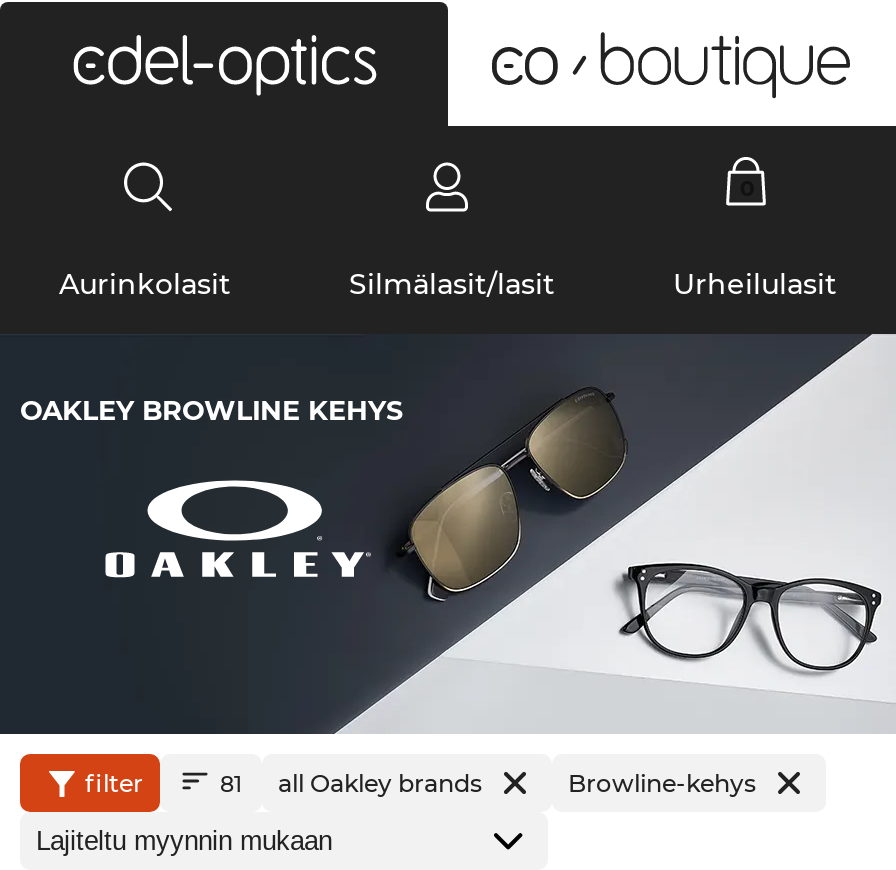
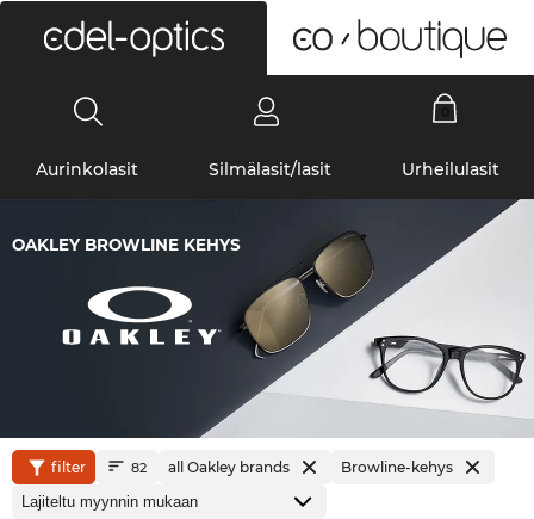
[220,768,482,798] 81 all Oakley brands -> [131,458,290,476] 82 all Oakley brands

